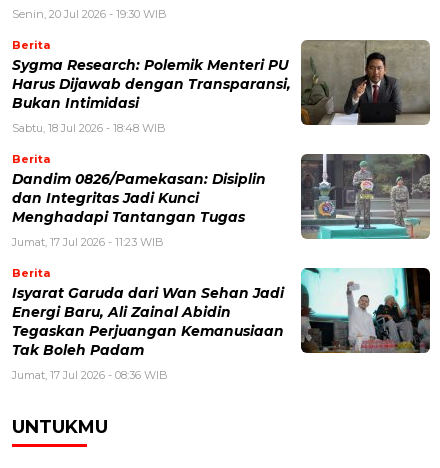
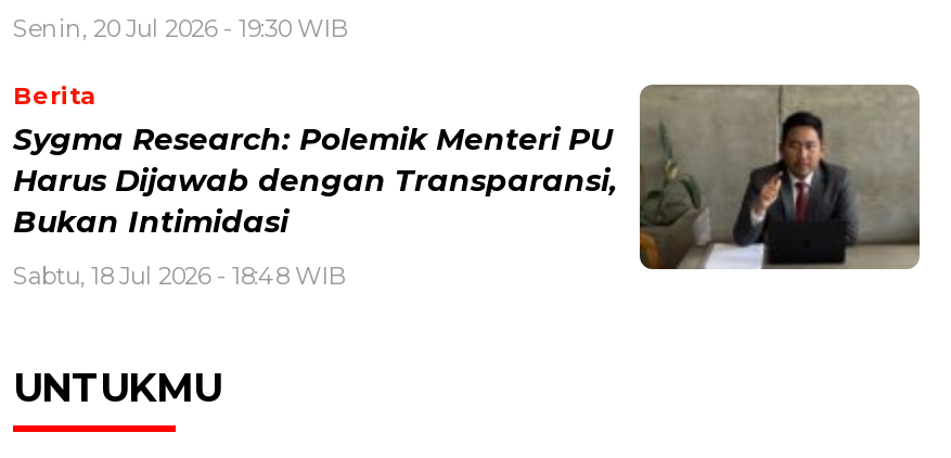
[12,152,431,382] [image] | Berita | Dandim 0826/Pamekasan: Disiplin | dan Integritas Jadi Kunci | Menghadapi Tantangan Tugas | Jumat, 17 Jul 2026 - 11:23 WIB | Berita | Isyarat Garuda dari Wan Sehan Jadi | Energi Baru, Ali Zainal Abidin | Tegaskan Perjuangan Kemanusiaan | Tak Boleh Padam | Jumat, 17 Jul 2026 - 08:36 WIB -> none
[300,267,431,354] [image] -> none

